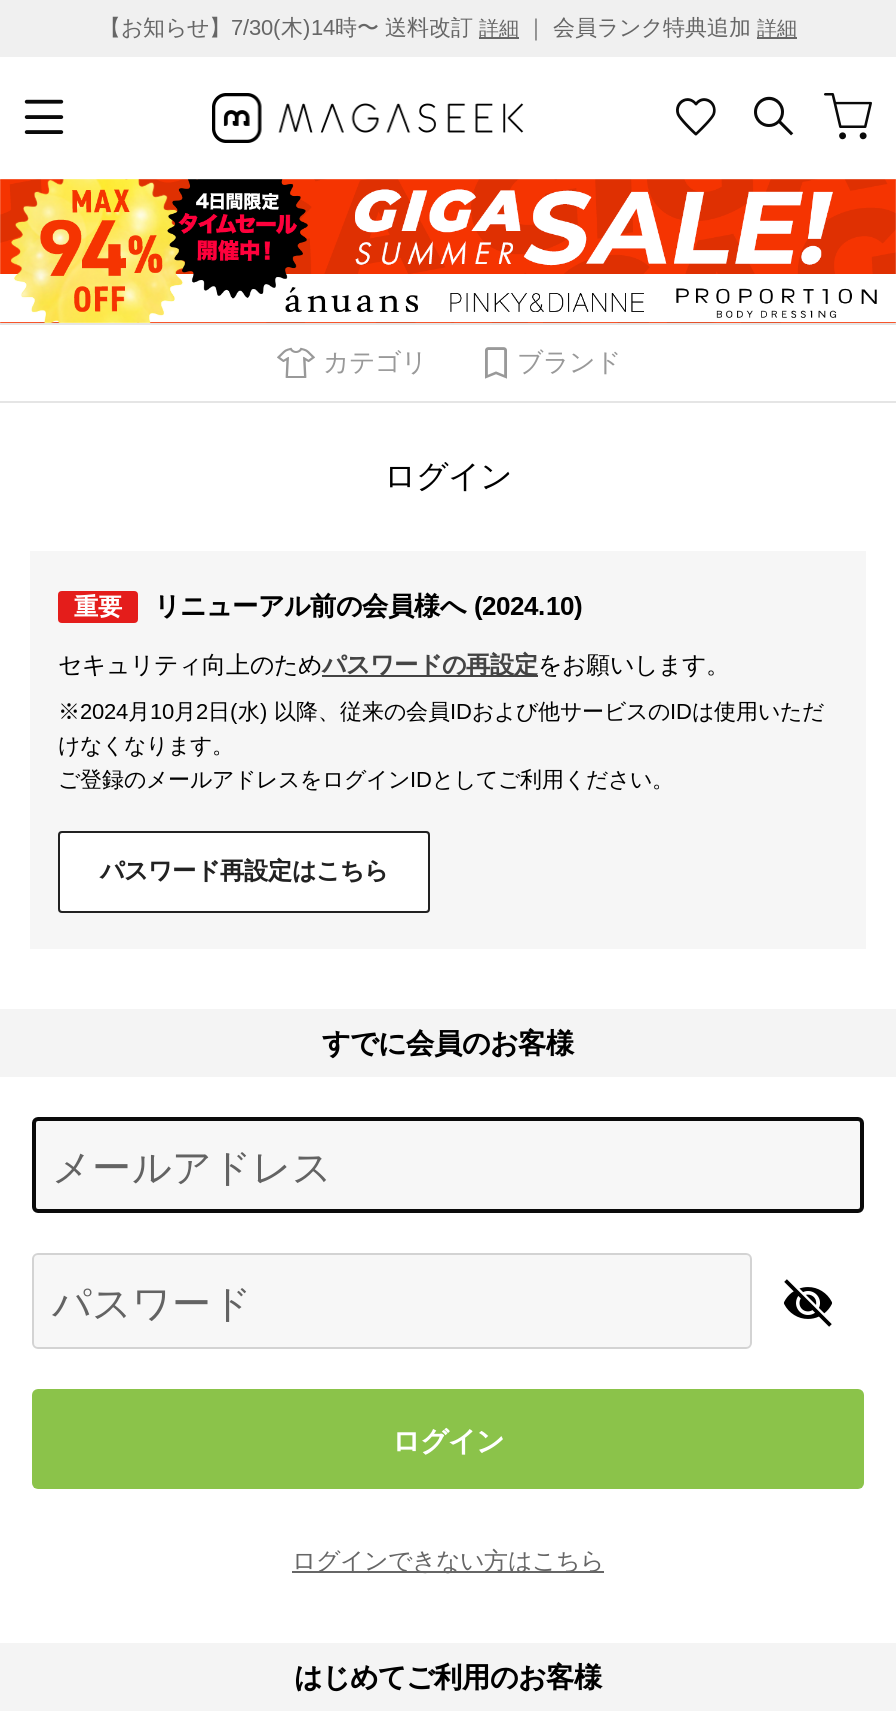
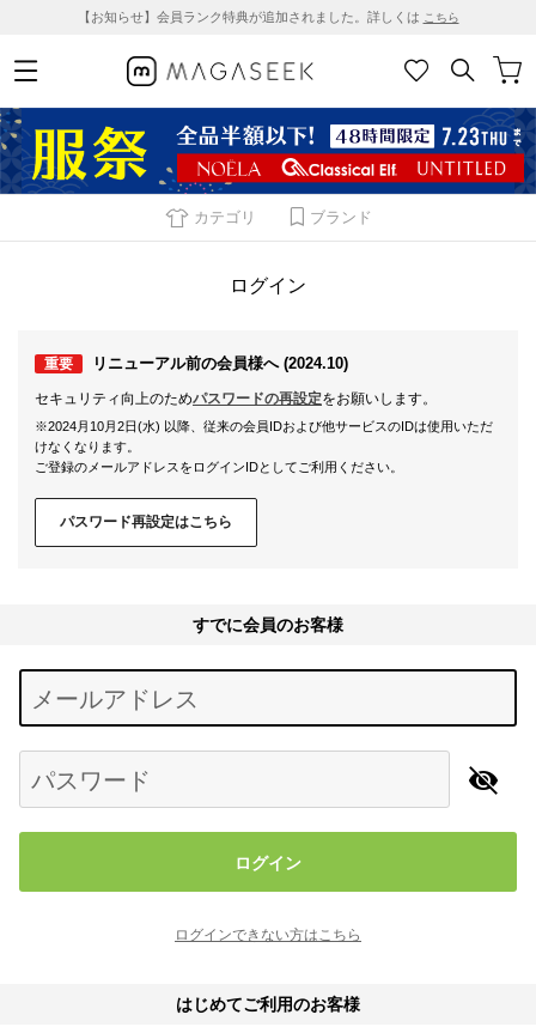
[99,15,797,39] 【お知らせ】7/30(木)14時〜 送料改訂詳細｜ 会員ランク特典追加詳細 -> [77,10,459,24] 【お知らせ】会員ランク特典が追加されました。詳しくはこちら
[6,177,890,325] [image] -> [4,107,532,195] [image]

